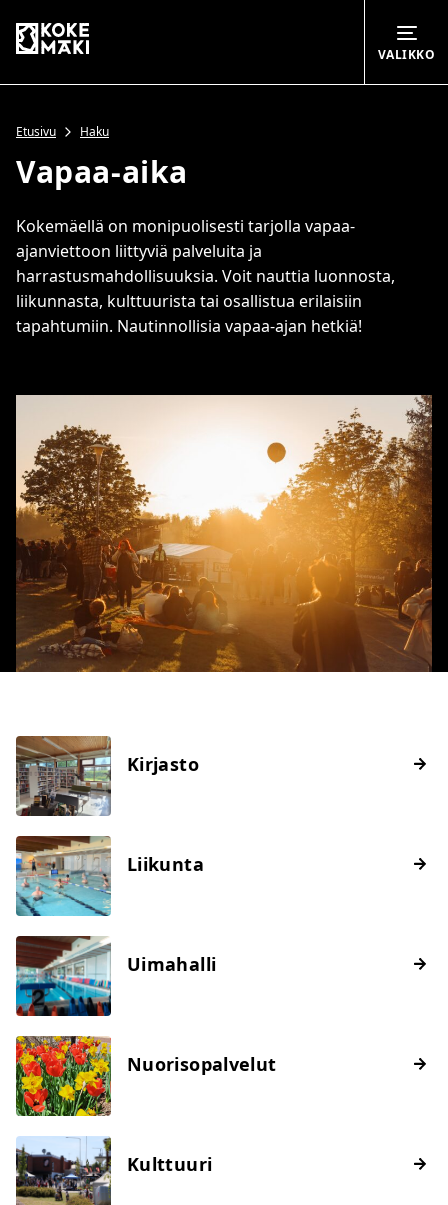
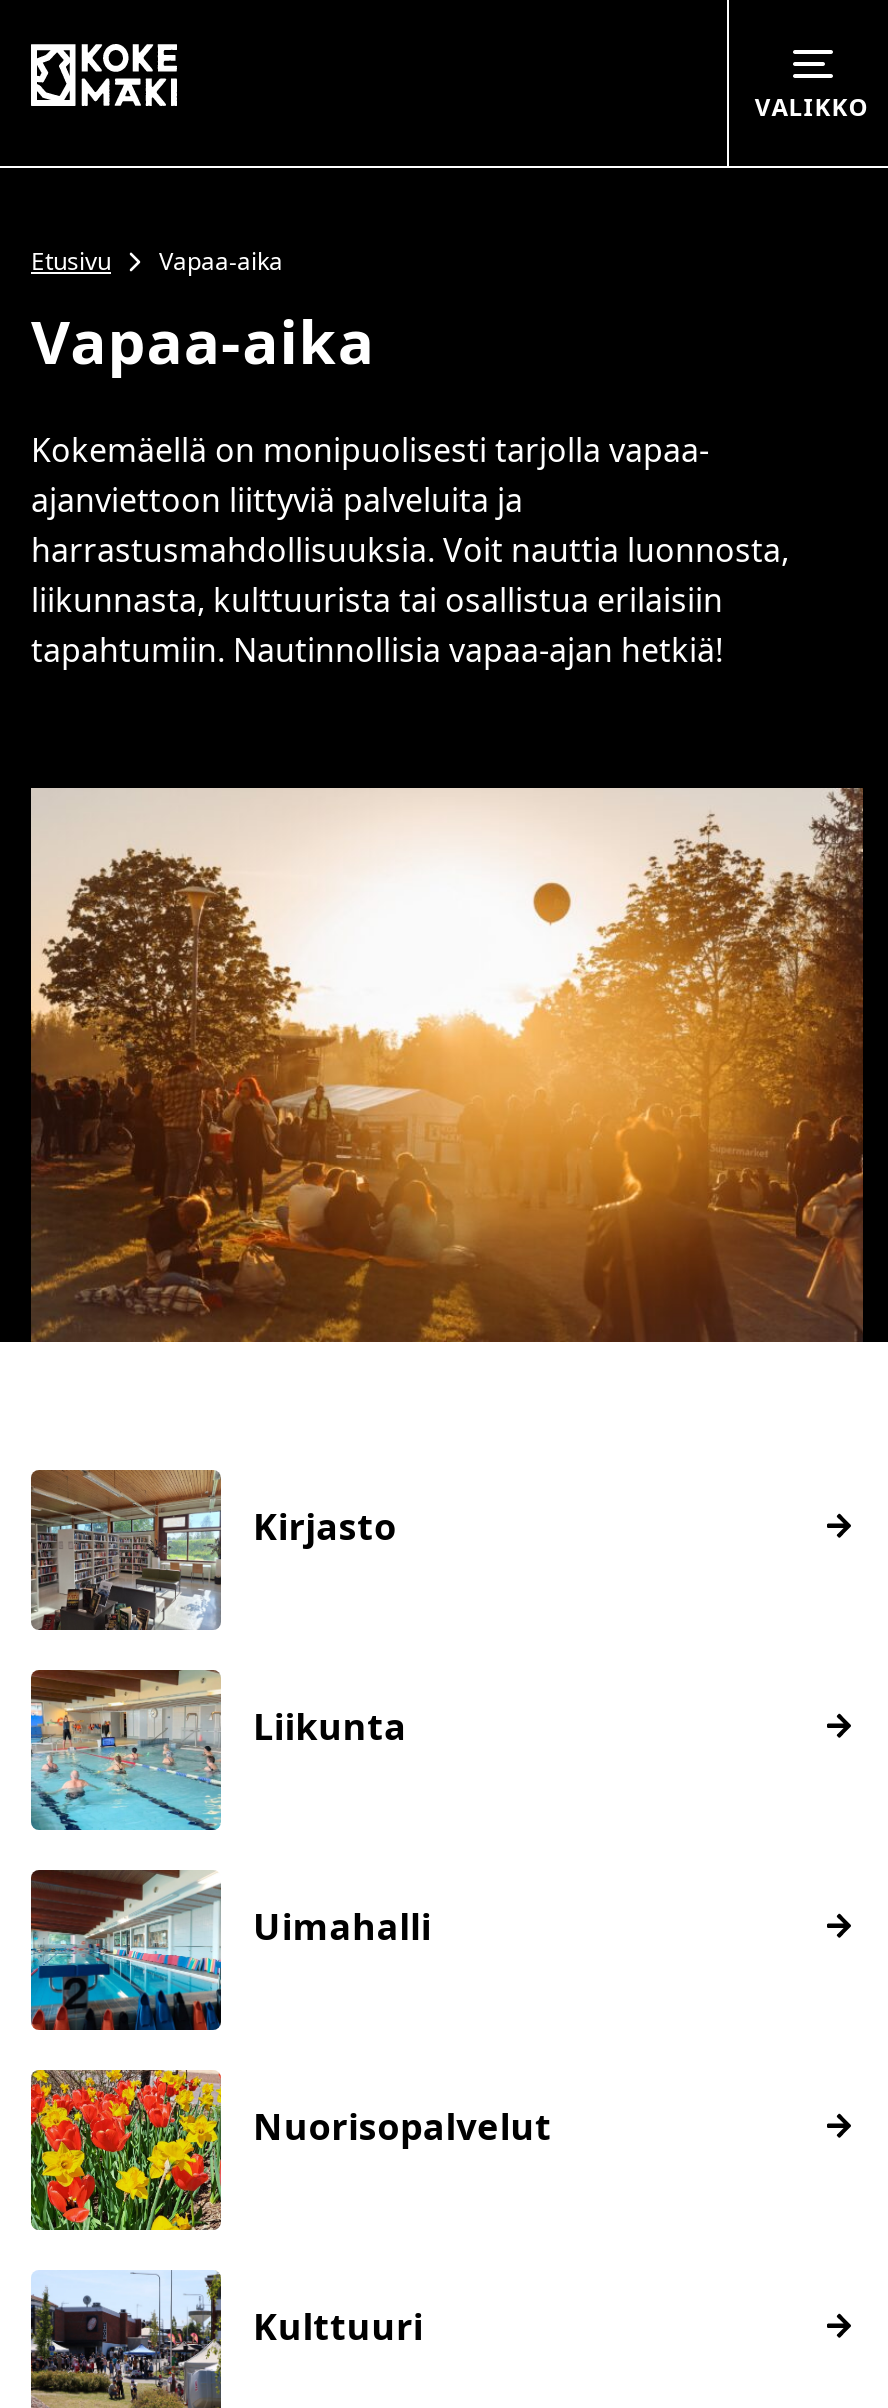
[80,123,109,140] Haku -> [159,244,283,278] Vapaa-aika

